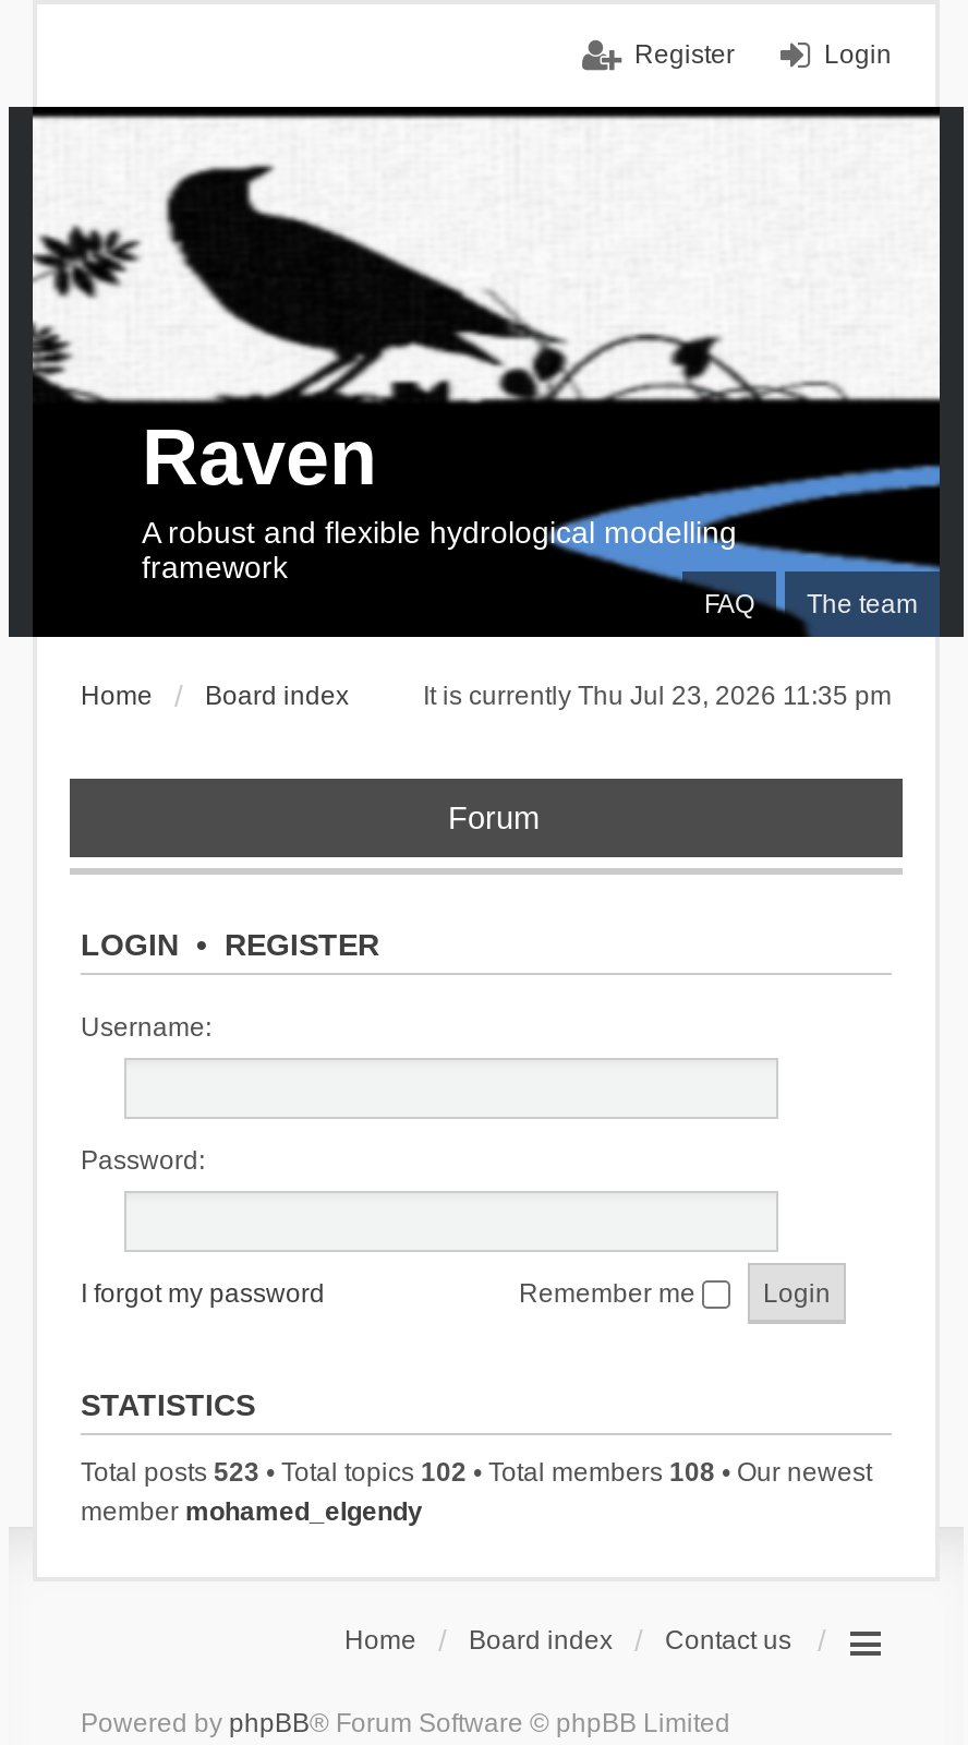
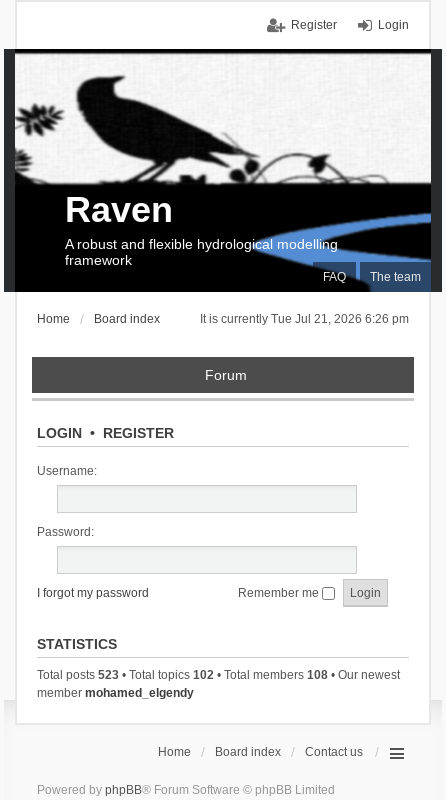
[423,681,892,711] It is currently Thu Jul 23, 2026 11:35 pm -> [200,312,409,326] It is currently Tue Jul 21, 2026 6:26 pm

